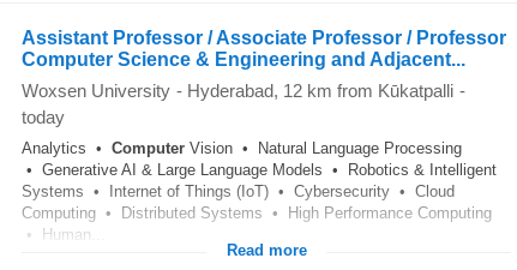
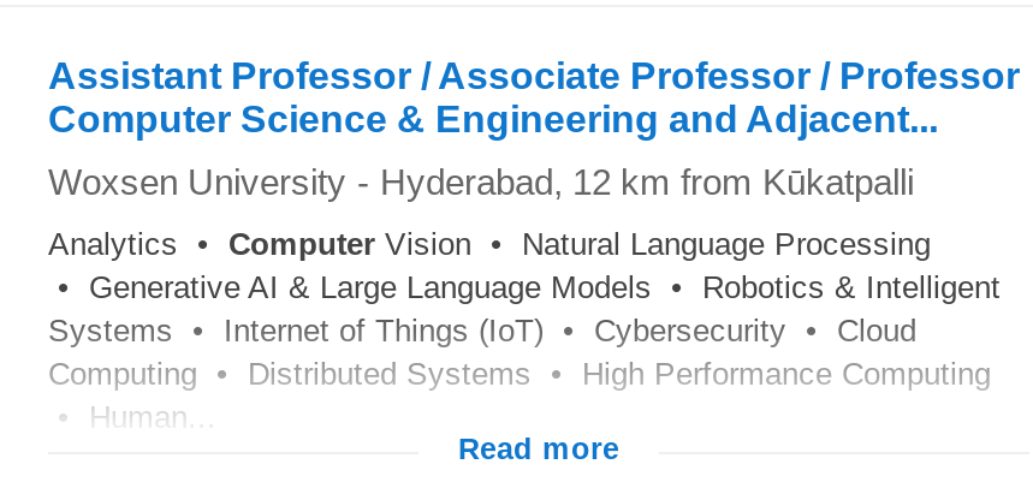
[22,80,465,127] Woxsen University - Hyderabad, 12 km from Kūkatpalli - | today -> [48,161,914,202] Woxsen University - Hyderabad, 12 km from Kūkatpalli

